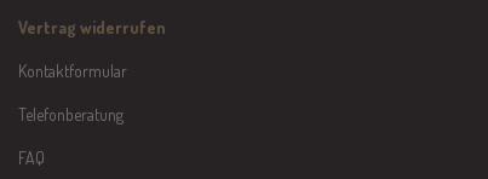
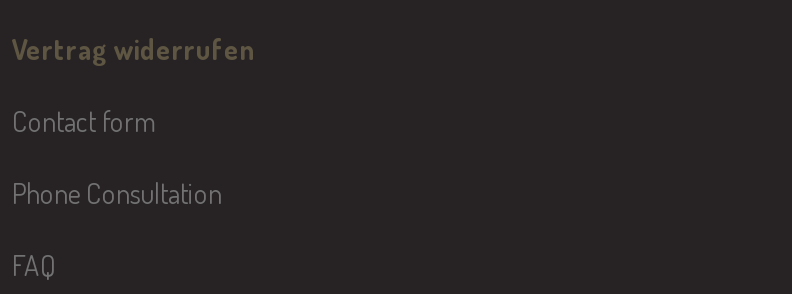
[18,60,127,81] Kontaktformular -> [12,104,156,138] Contact form
[18,104,124,124] Telefonberatung -> [12,176,222,210] Phone Consultation

